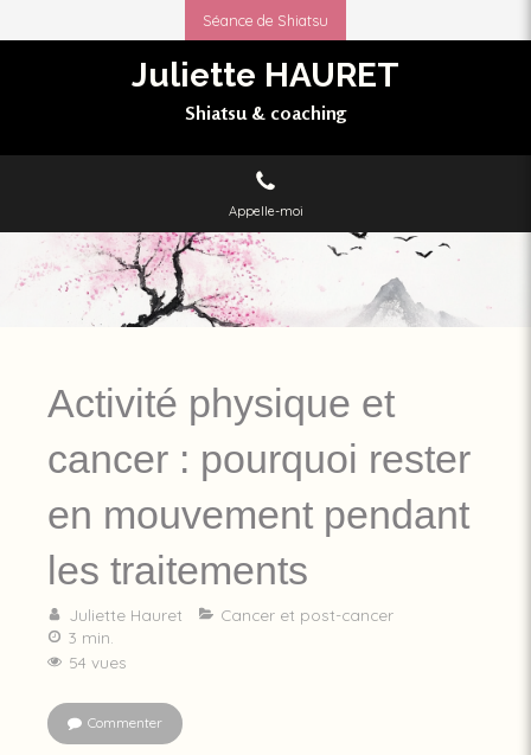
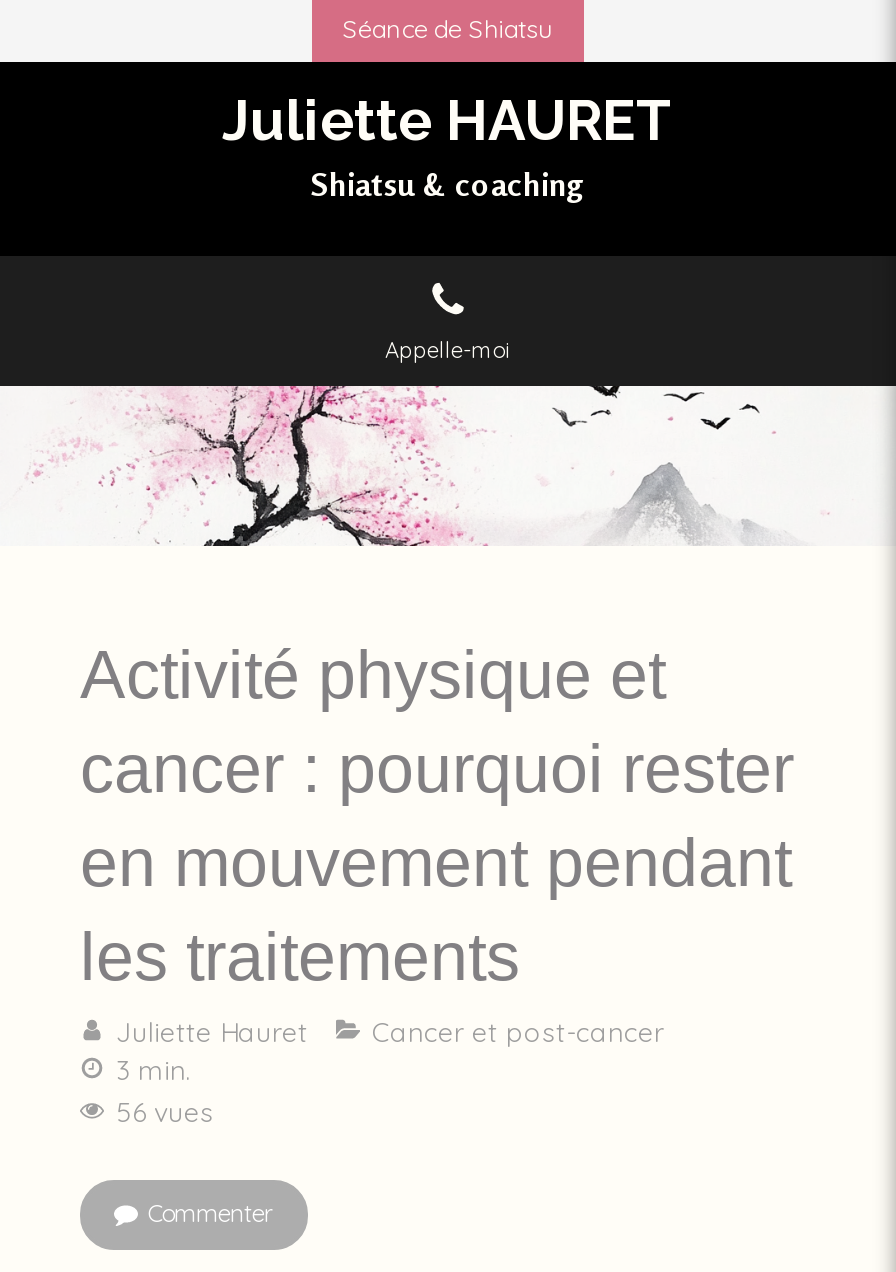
[69,651,127,671] 54 vues -> [116,1093,214,1127] 56 vues

